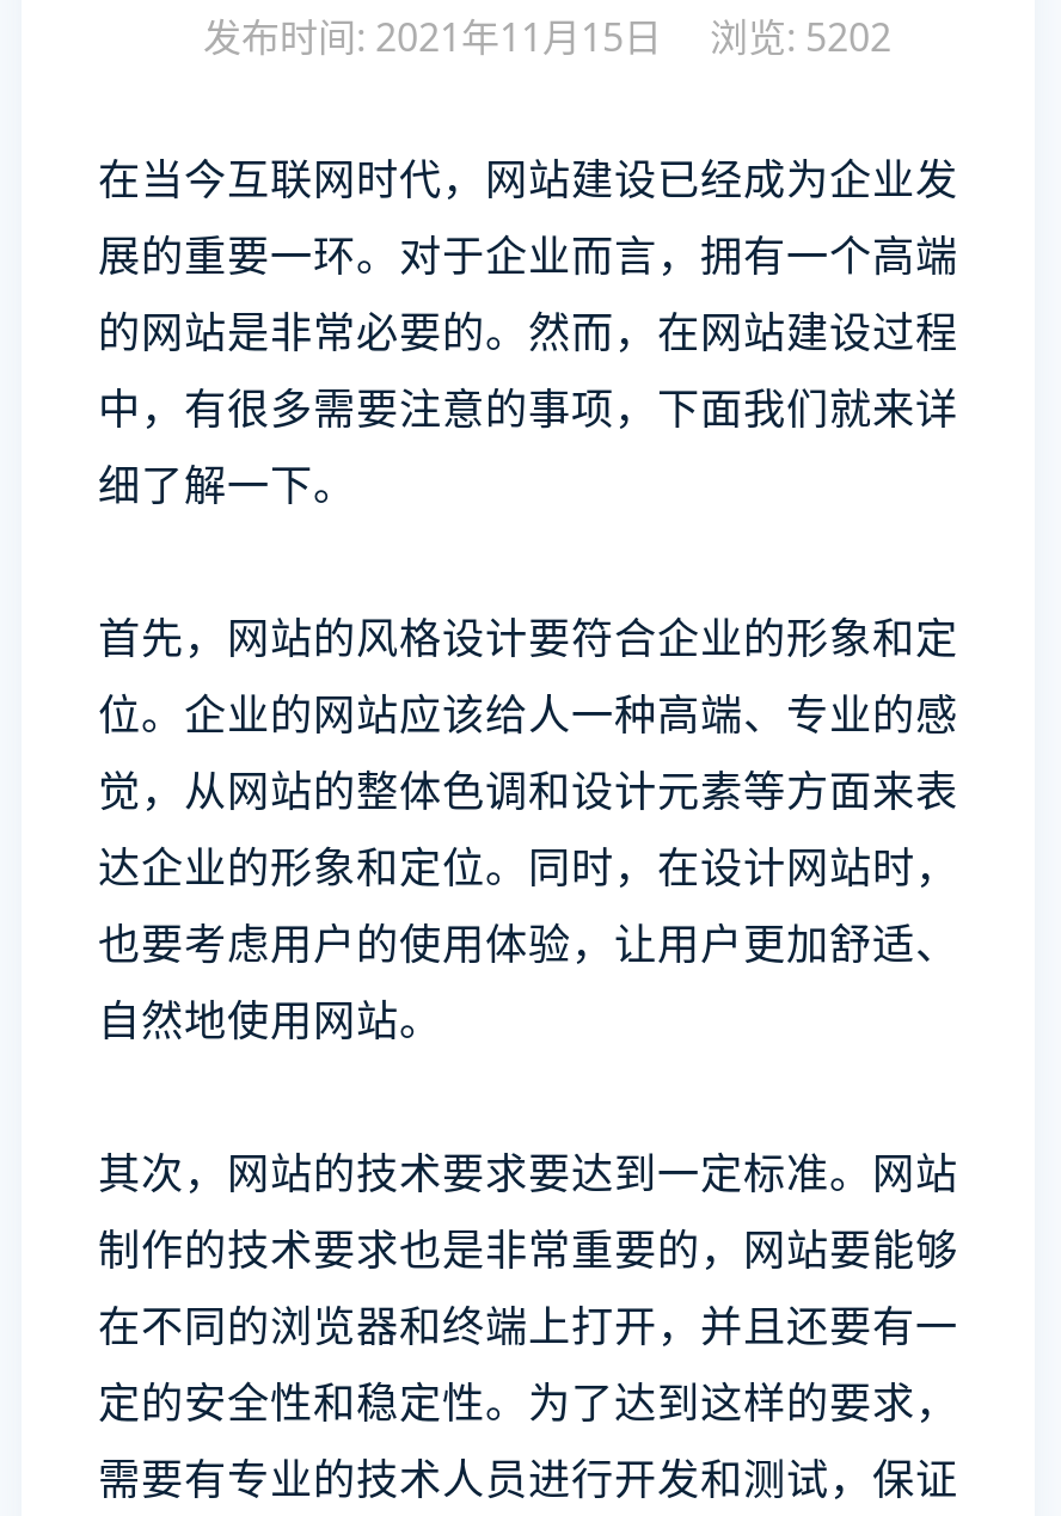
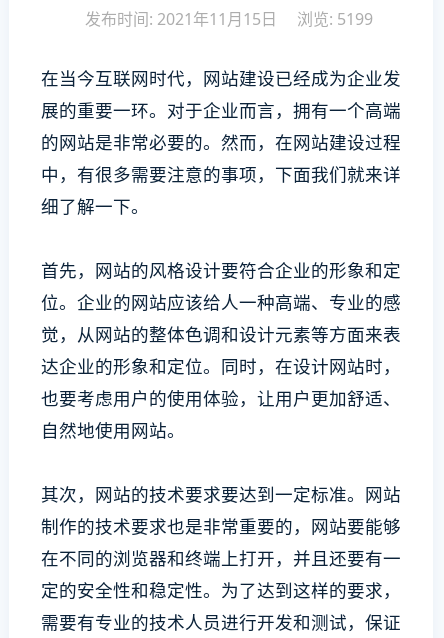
[203,11,891,63] 发布时间: 2021年11月15日 浏览: 5202 -> [85,8,373,30] 发布时间: 2021年11月15日 浏览: 5199

